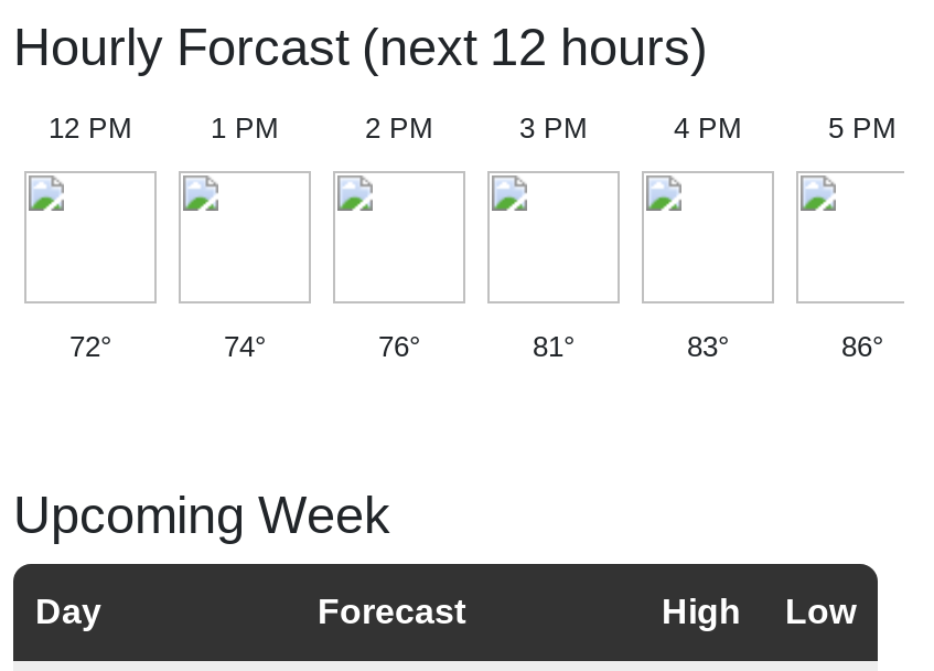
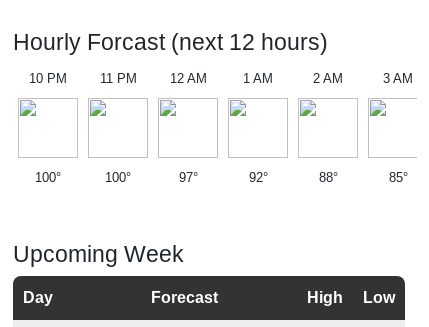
[49,111,897,145] 12 PM | 1 PM | 2 PM | 3 PM | 4 PM | 5 PM -> [29,71,413,86] 10 PM | 11 PM | 12 AM | 1 AM | 2 AM | 3 AM
[69,330,883,363] 72° | 74° | 76° | 81° | 83° | 86° -> [35,170,407,185] 100° | 100° | 97° | 92° | 88° | 85°

